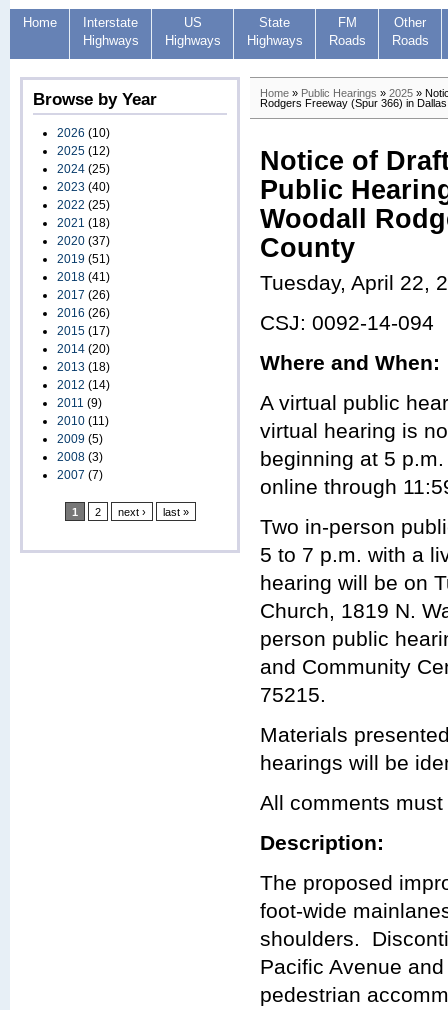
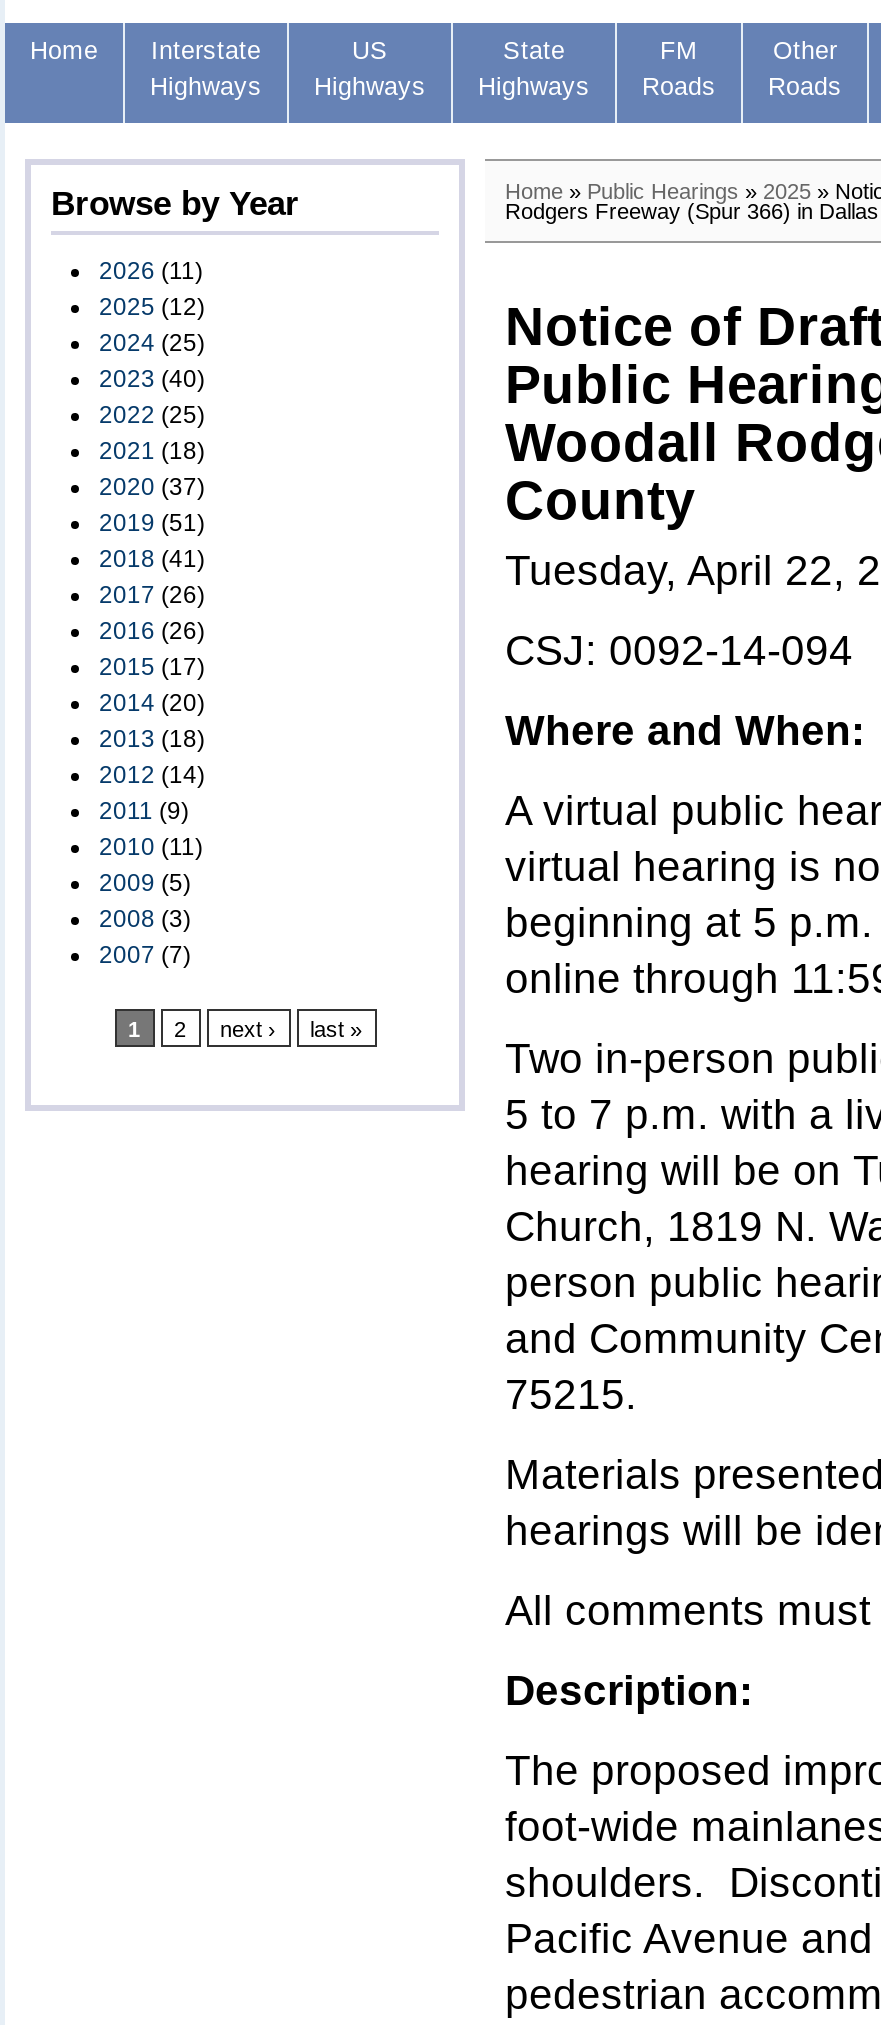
[57,126,110,140] 2026 (10) -> [99,256,203,284] 2026 (11)

